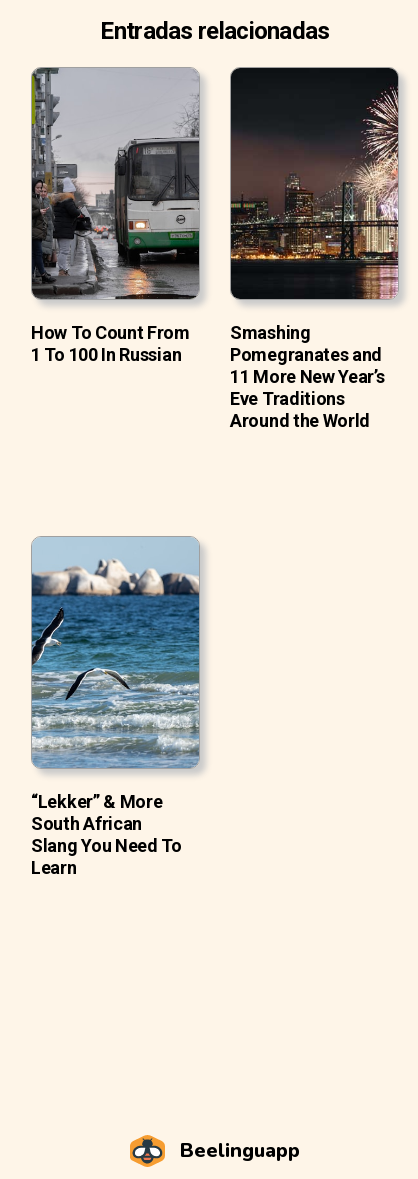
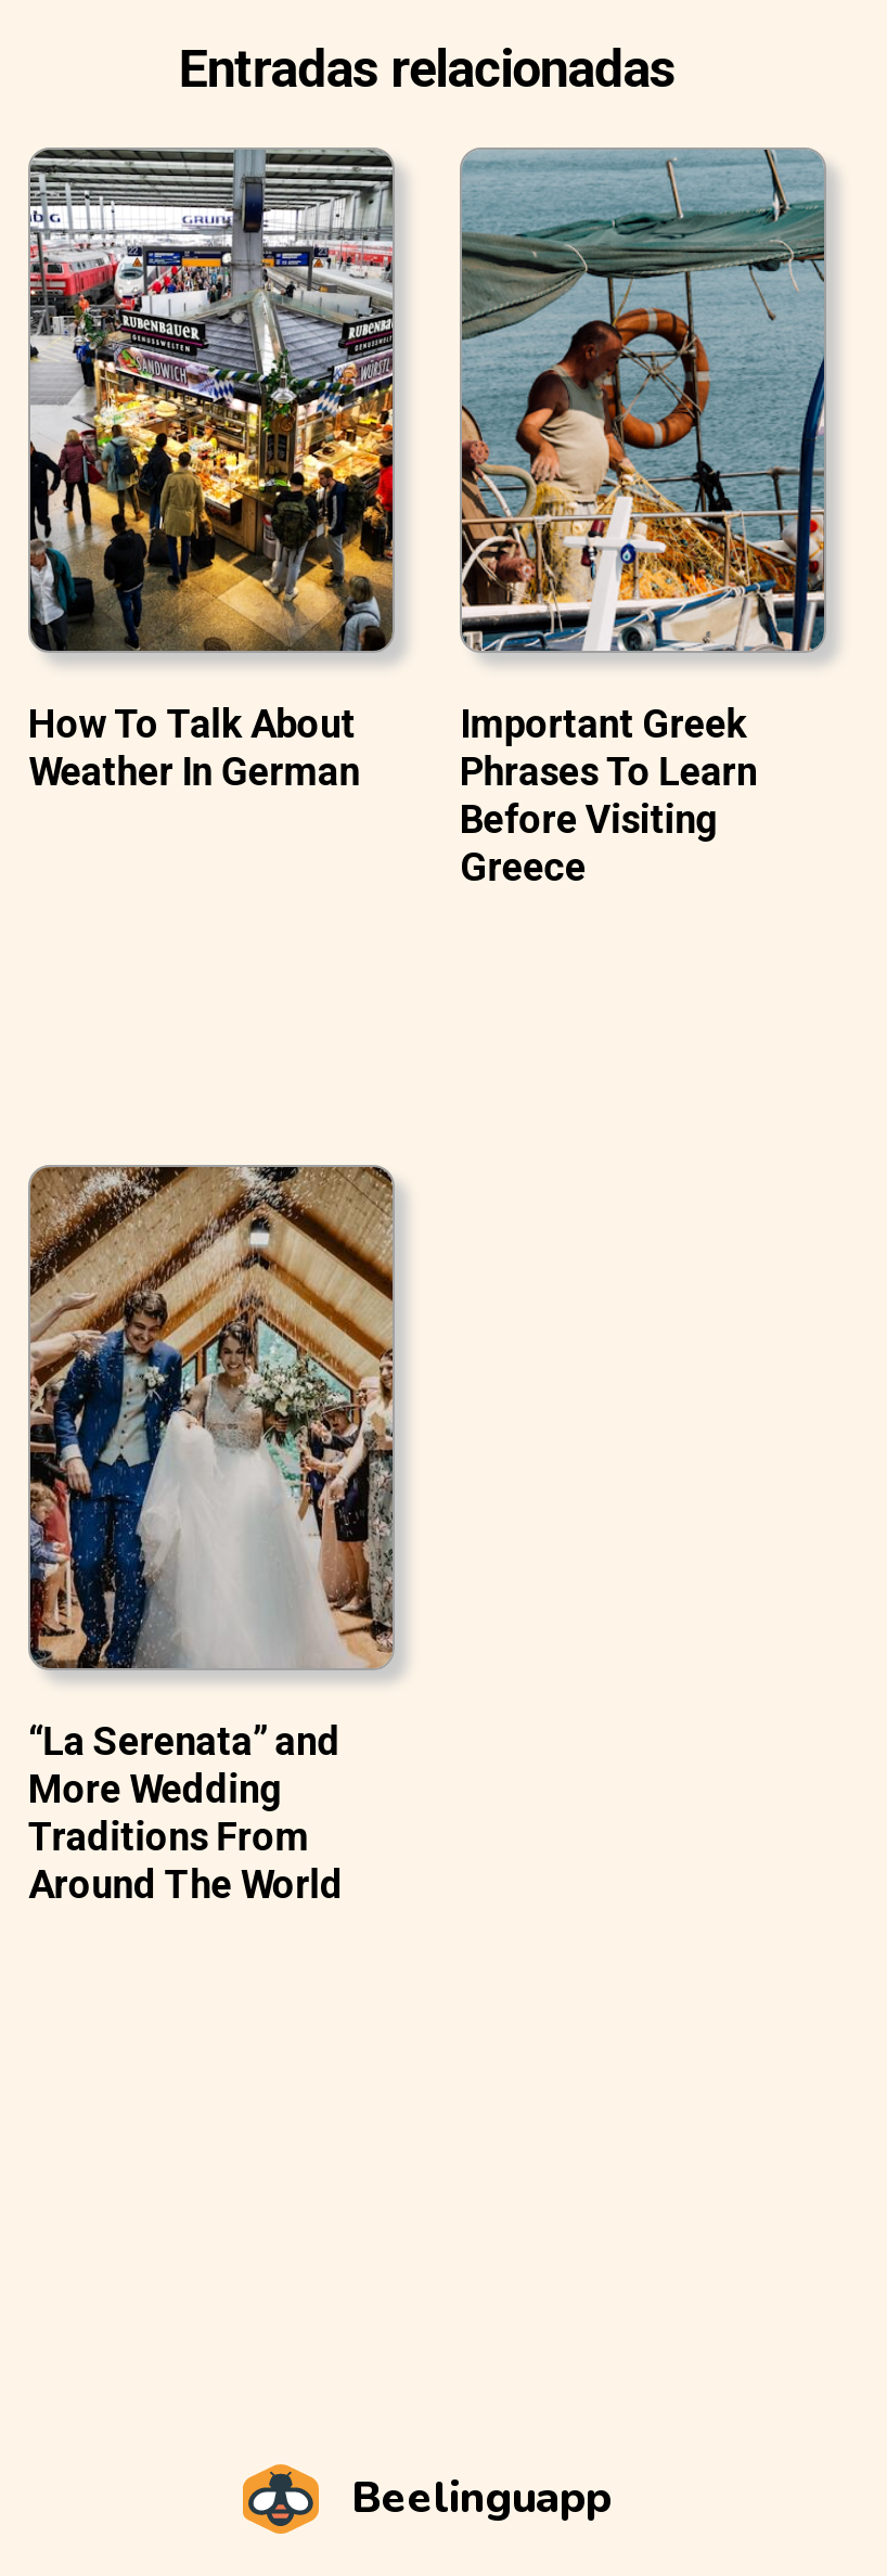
[31,67,200,365] [image] | How To Count From | 1 To 100 In Russian -> [28,148,395,793] [image] | How To Talk About | Weather In German
[230,67,399,431] [image] | Smashing | Pomegranates and | 11 More New Year’s | Eve Traditions | Around the World -> [460,148,826,889] [image] | Important Greek | Phrases To Learn | Before Visiting | Greece
[31,536,200,878] [image] | “Lekker” & More | South African | Slang You Need To | Learn -> [28,1165,395,1906] [image] | “La Serenata” and | More Wedding | Traditions From | Around The World

